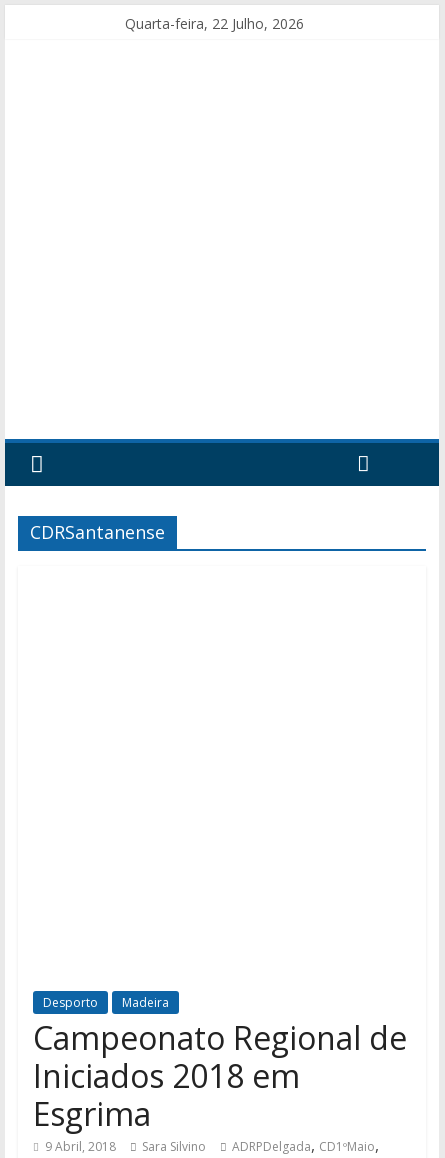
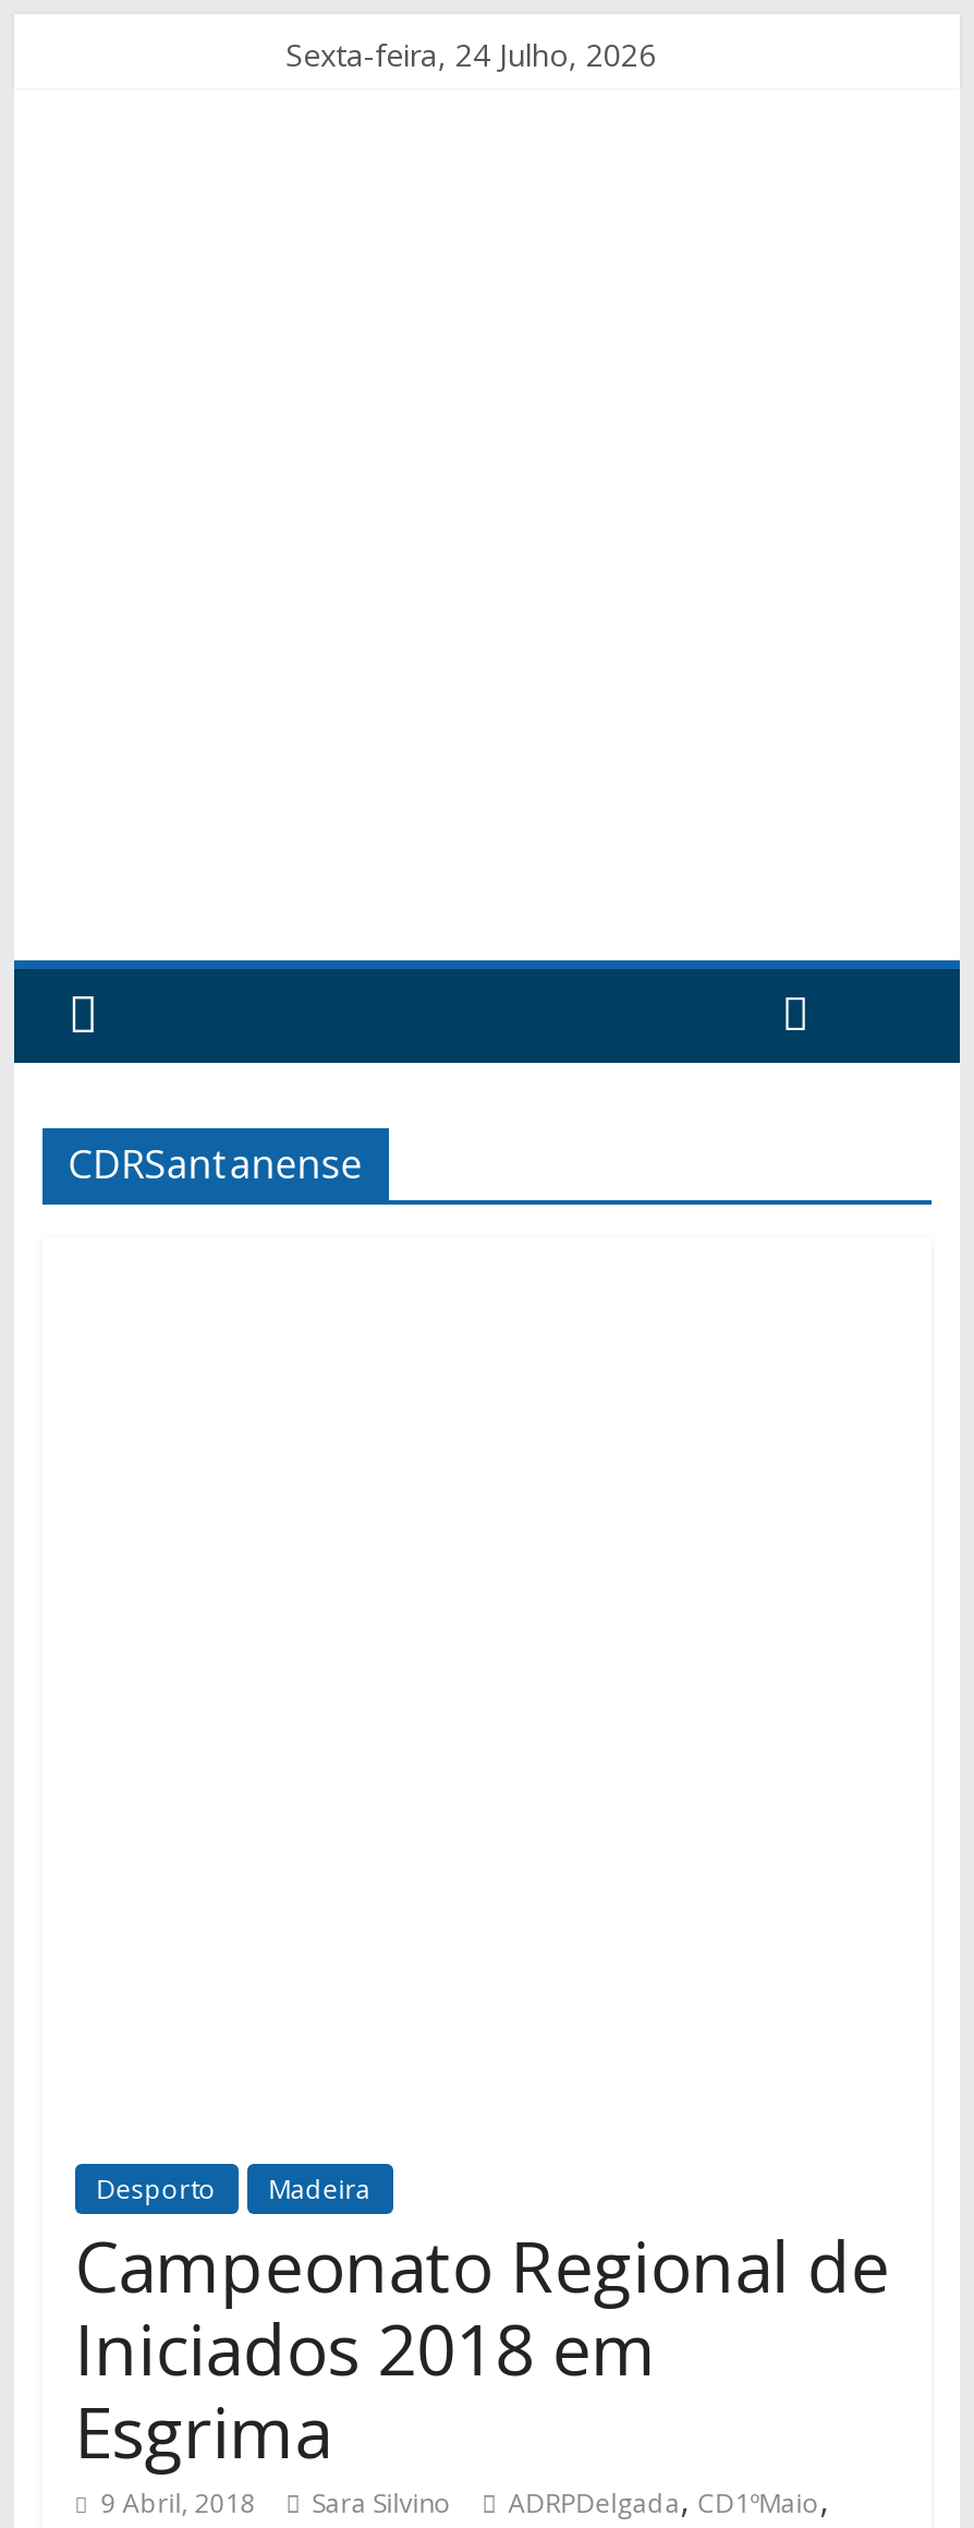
[125,14,304,33] Quarta-feira, 22 Julho, 2026 -> [285,34,656,75] Sexta-feira, 24 Julho, 2026

